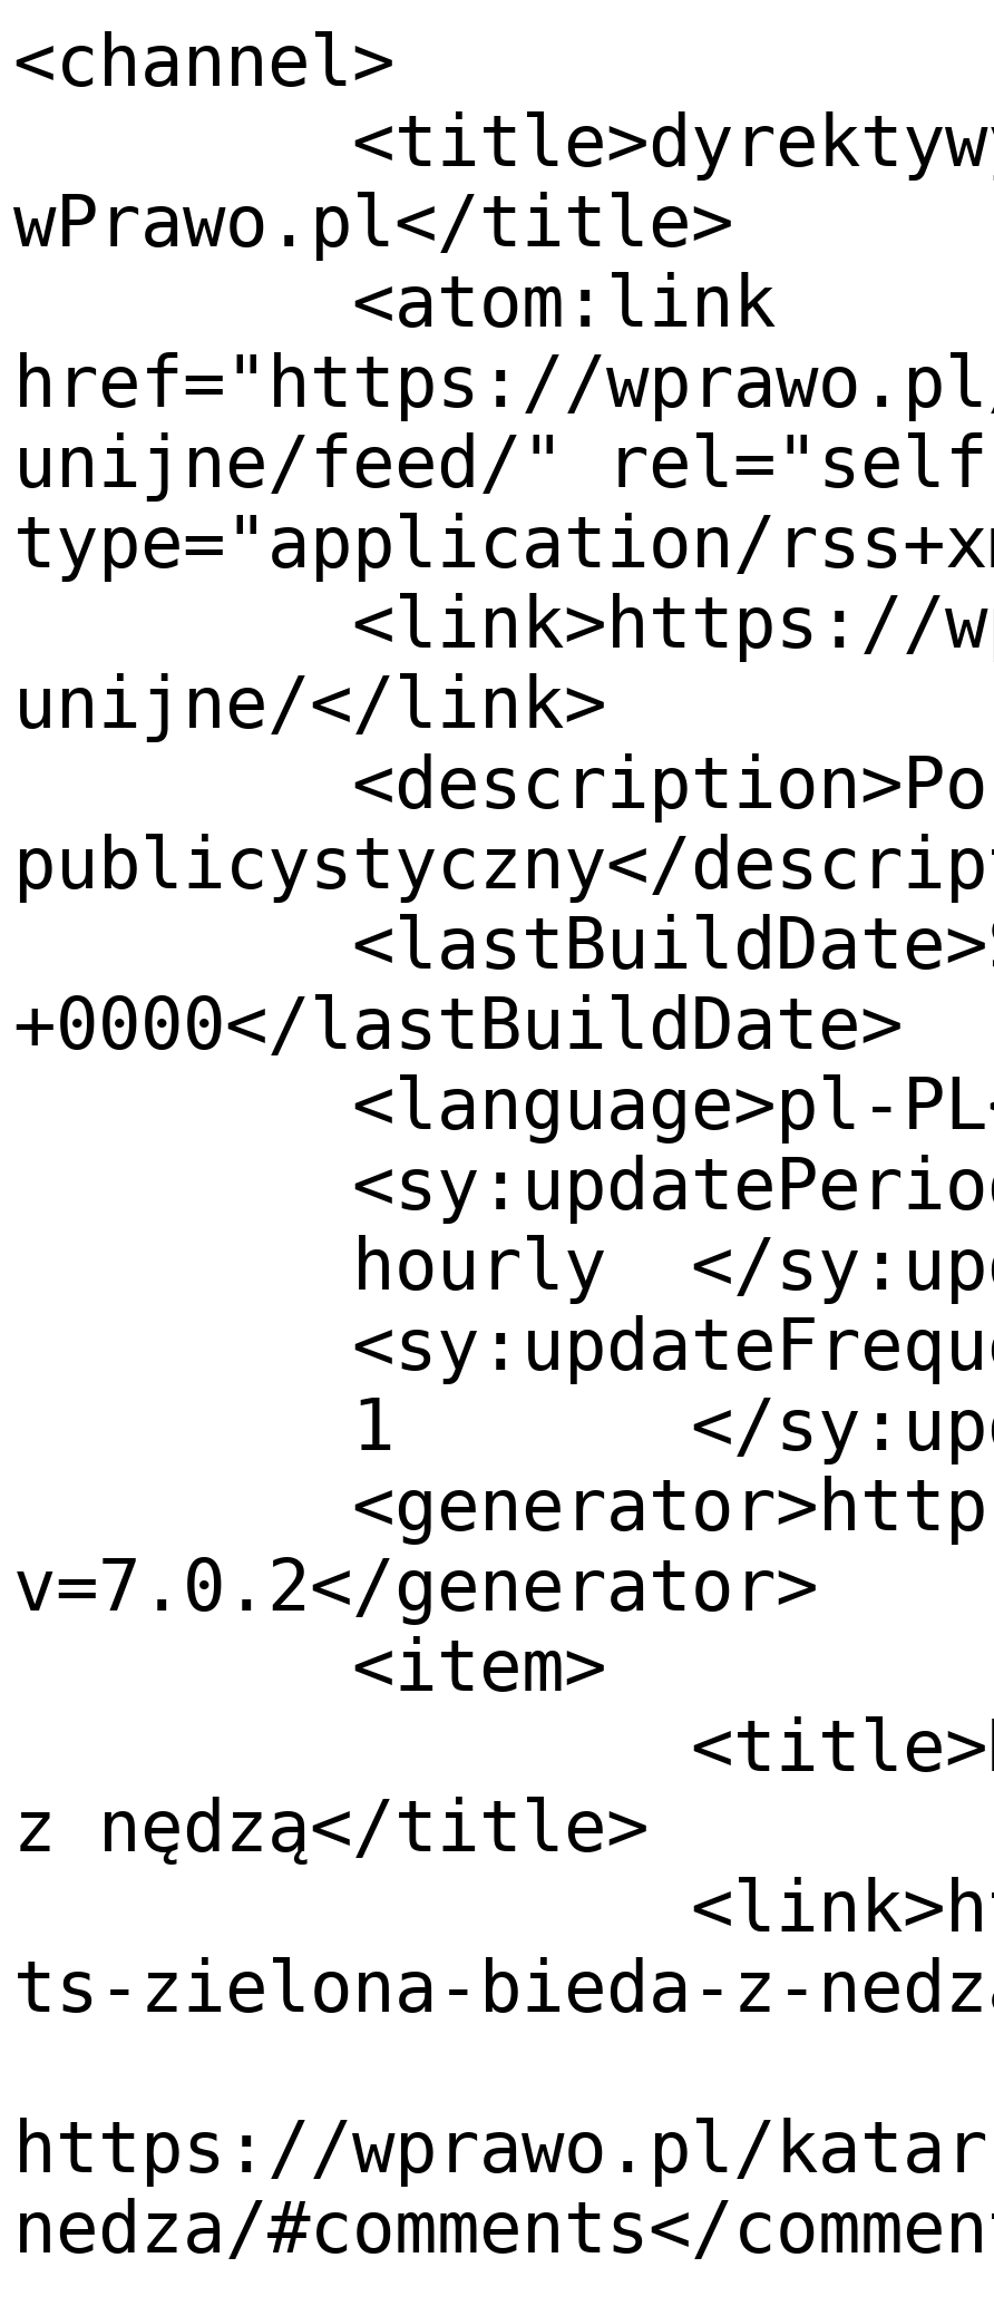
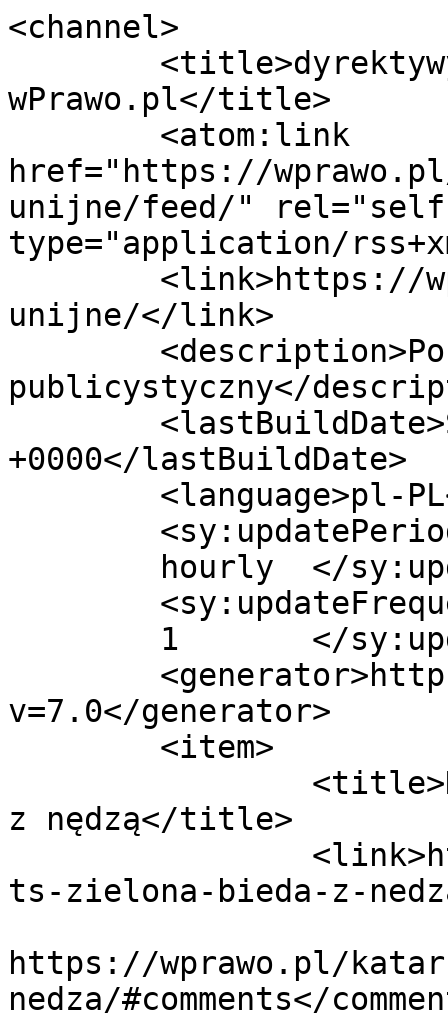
[13,1546,818,1626] v=7.0.2</generator> -> [8,693,331,729] v=7.0</generator>

